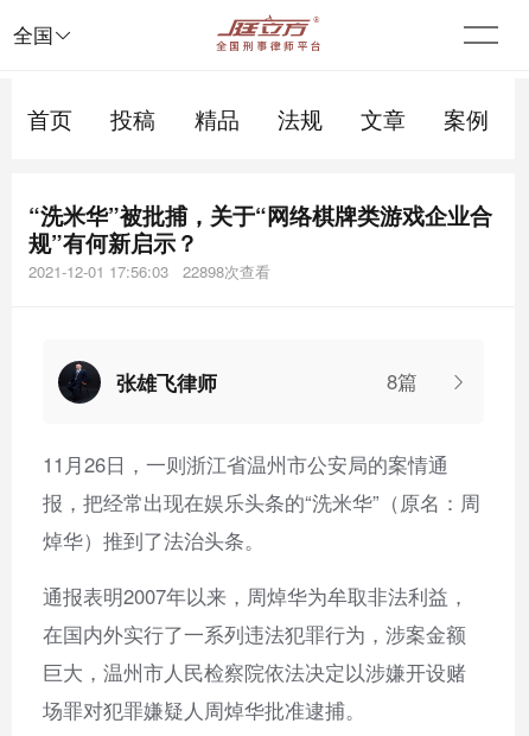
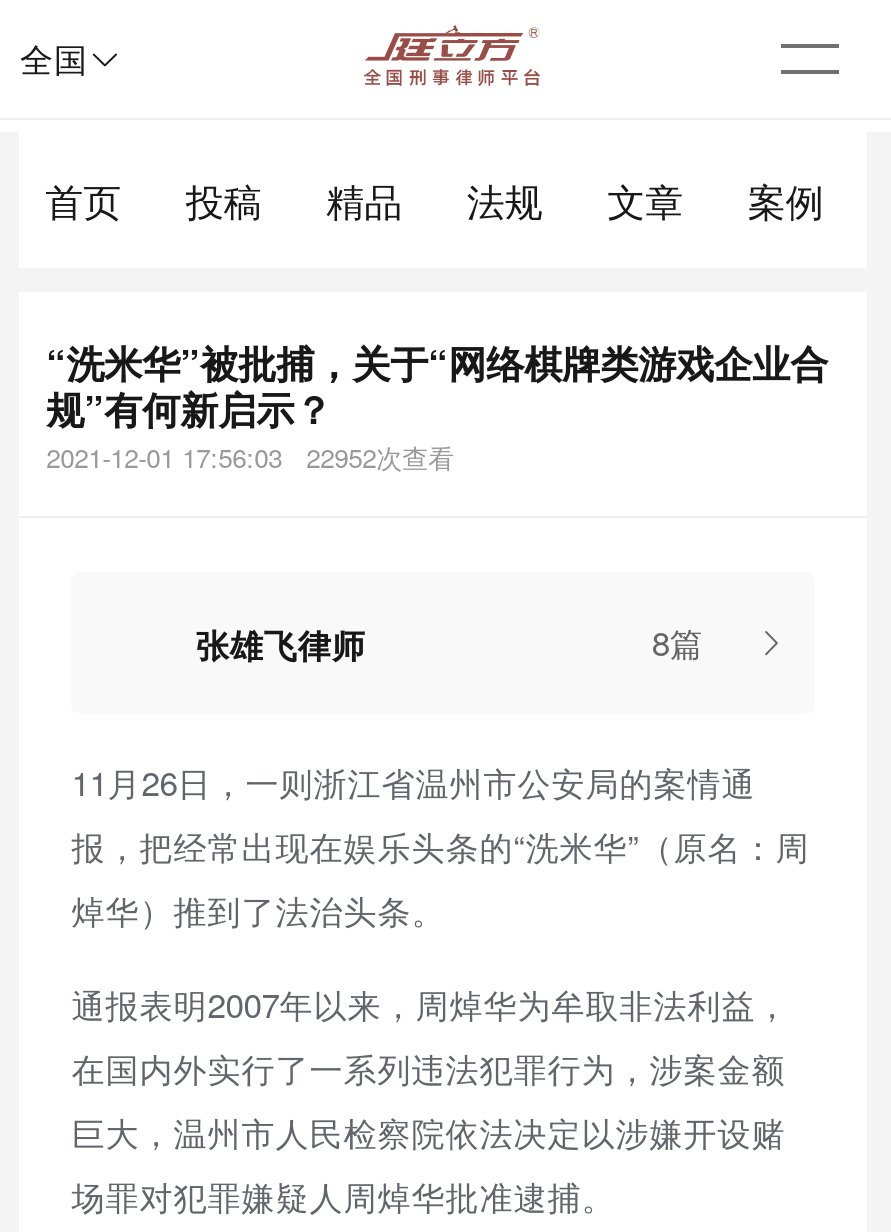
[28,259,270,282] 2021-12-01 17:56:03 22898次查看 -> [46,437,454,475] 2021-12-01 17:56:03 22952次查看
[57,360,102,405] [image] -> none

